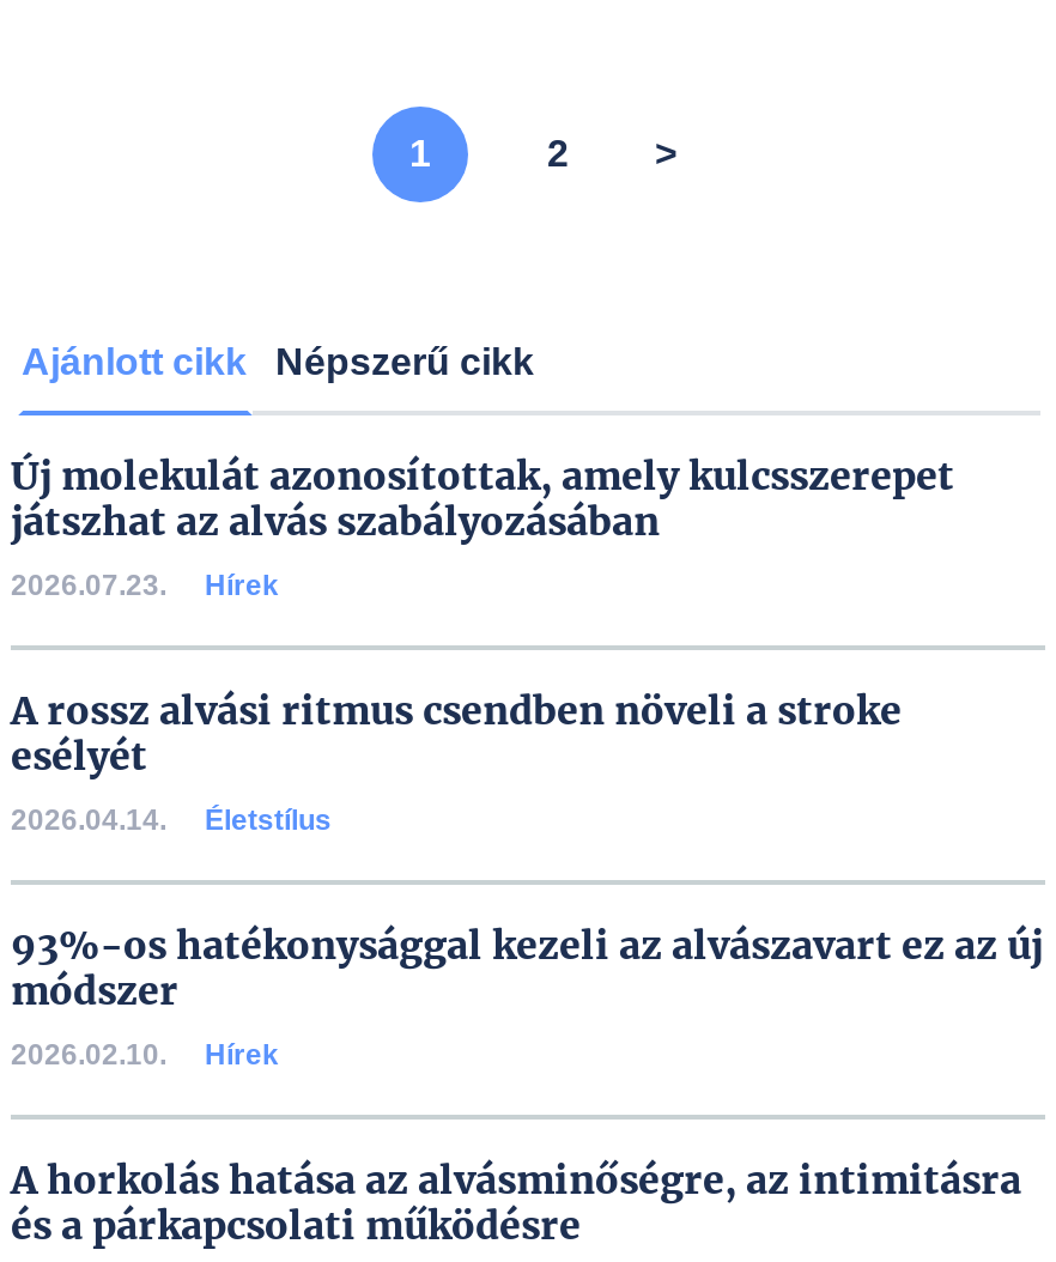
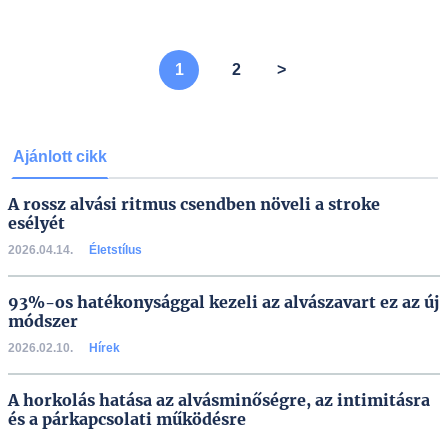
[11,341,954,602] Népszerű cikk | Új molekulát azonosítottak, amely kulcsszerepet | játszhat az alvás szabályozásában | 2026.07.23. | Hírek -> none

